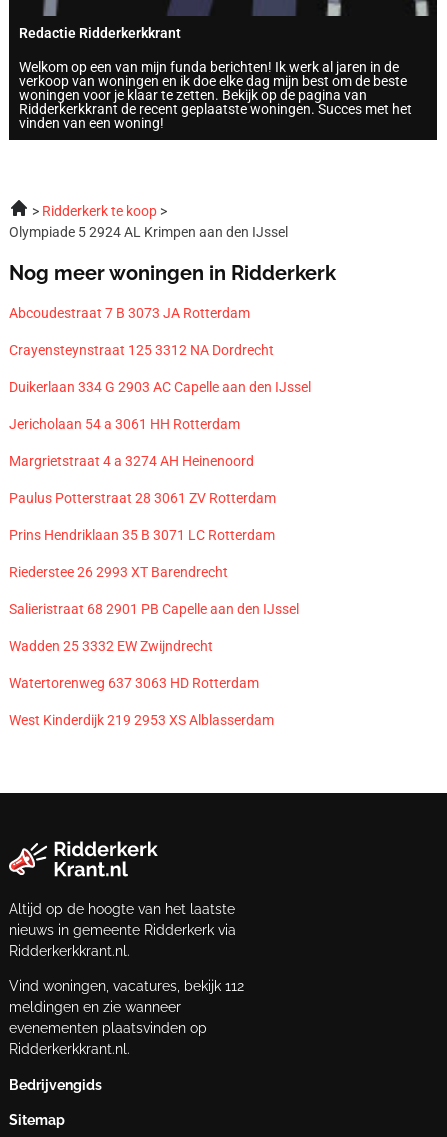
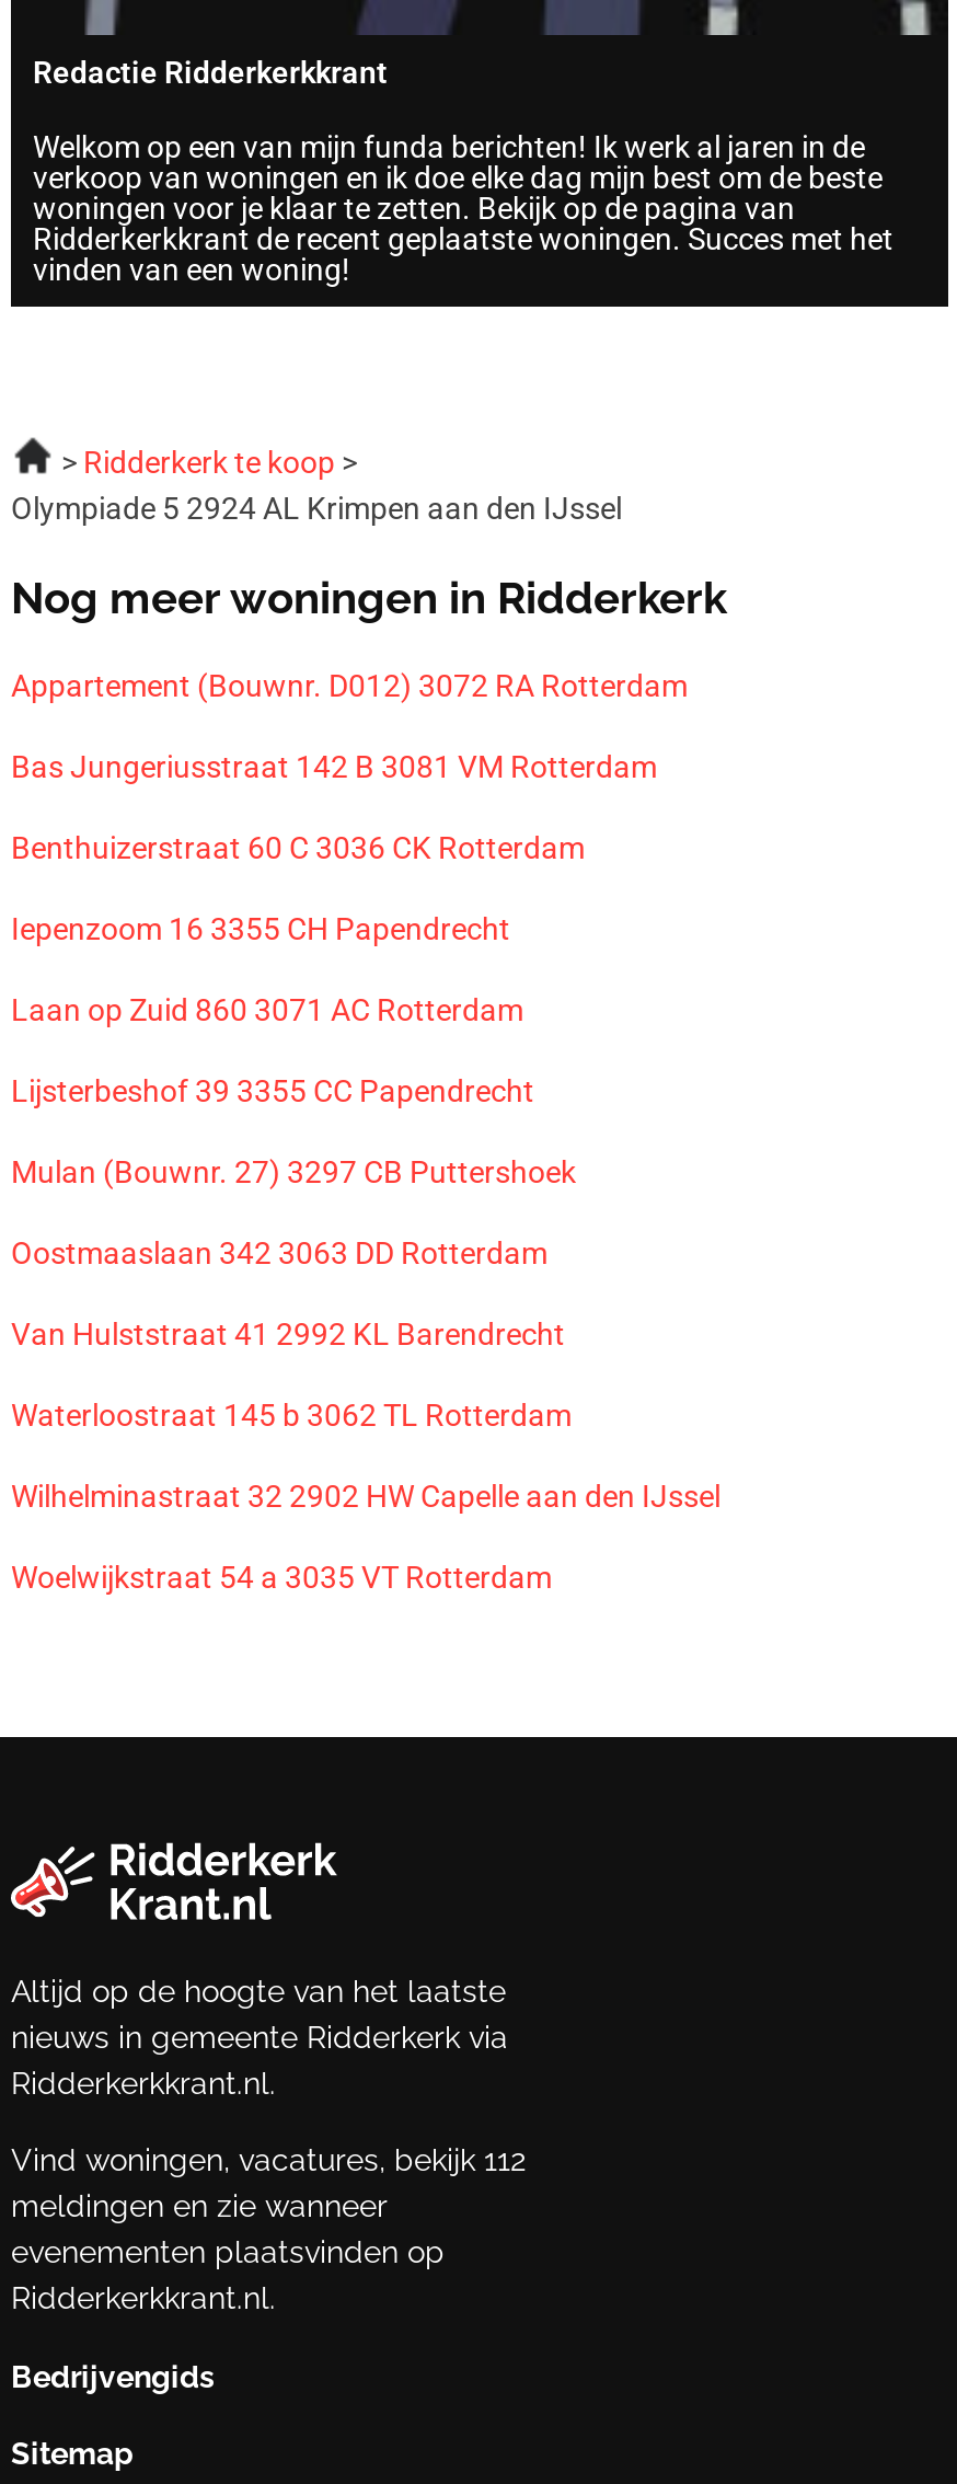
[9,305,250,321] Abcoudestraat 7 B 3073 JA Rotterdam -> [11,669,688,704] Appartement (Bouwnr. D012) 3072 RA Rotterdam
[9,342,274,358] Crayensteynstraat 125 3312 NA Dordrecht -> [11,750,657,785] Bas Jungeriusstraat 142 B 3081 VM Rotterdam
[9,379,311,395] Duikerlaan 334 G 2903 AC Capelle aan den IJssel -> [11,831,585,866] Benthuizerstraat 60 C 3036 CK Rotterdam
[9,416,240,432] Jericholaan 54 a 3061 HH Rotterdam -> [11,912,510,947] Iepenzoom 16 3355 CH Papendrecht
[9,453,254,469] Margrietstraat 4 a 3274 AH Heinenoord -> [11,993,523,1028] Laan op Zuid 860 3071 AC Rotterdam
[9,490,276,506] Paulus Potterstraat 28 3061 ZV Rotterdam -> [11,1074,534,1109] Lijsterbeshof 39 3355 CC Papendrecht
[9,527,275,543] Prins Hendriklaan 35 B 3071 LC Rotterdam -> [11,1155,576,1190] Mulan (Bouwnr. 27) 3297 CB Puttershoek
[9,564,228,580] Riederstee 26 2993 XT Barendrecht -> [11,1236,547,1271] Oostmaaslaan 342 3063 DD Rotterdam
[9,601,299,617] Salieristraat 68 2901 PB Capelle aan den IJssel -> [11,1317,565,1352] Van Hulststraat 41 2992 KL Barendrecht
[9,638,213,654] Wadden 25 3332 EW Zwijndrecht -> [11,1398,572,1433] Waterloostraat 145 b 3062 TL Rotterdam
[9,675,259,691] Watertorenweg 637 3063 HD Rotterdam -> [11,1479,720,1514] Wilhelminastraat 32 2902 HW Capelle aan den IJssel
[9,712,274,728] West Kinderdijk 219 2953 XS Alblasserdam -> [11,1560,552,1595] Woelwijkstraat 54 a 3035 VT Rotterdam

